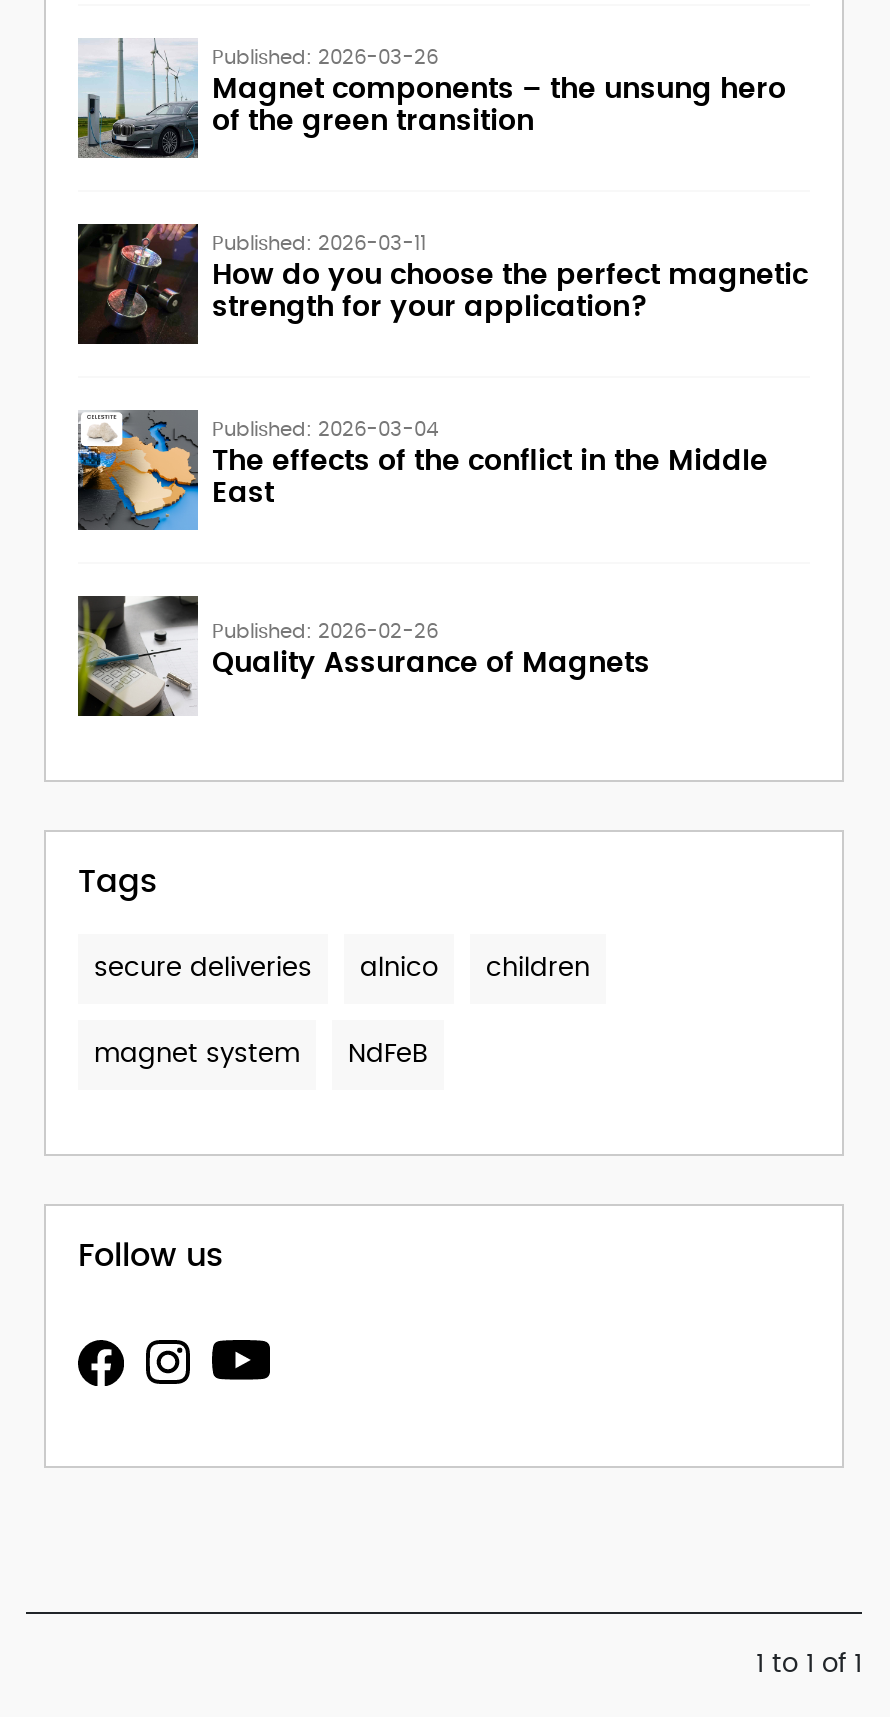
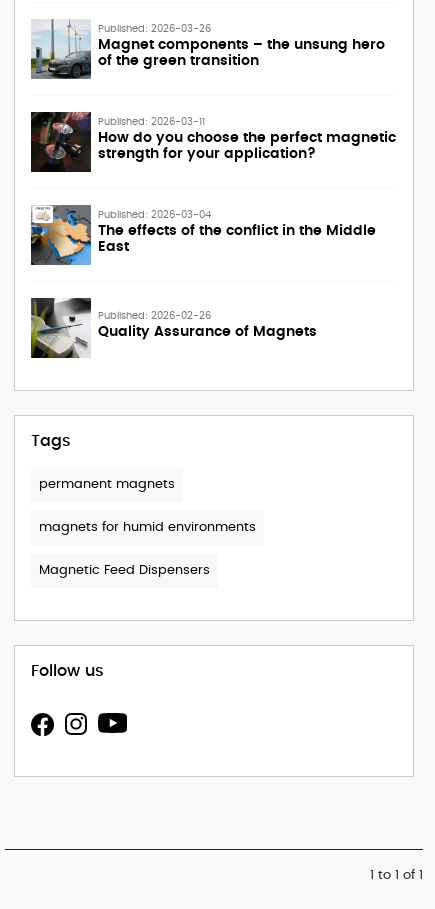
[94,957,590,1069] secure deliveries | alnico | children | magnet system | NdFeB -> [39,478,256,577] permanent magnets | magnets for humid environments | Magnetic Feed Dispensers

